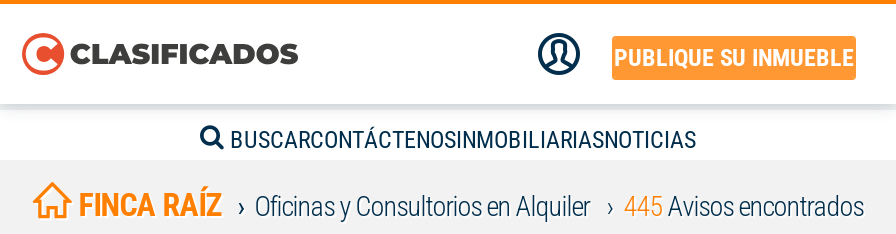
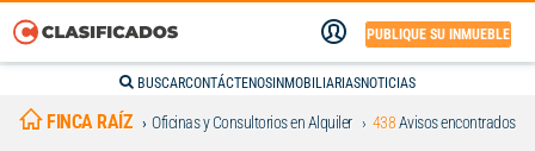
[624,190,864,222] 445 Avisos encontrados -> [372,113,516,132] 438 Avisos encontrados

